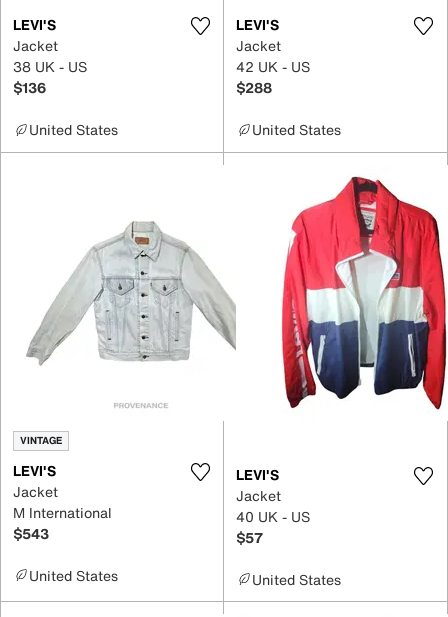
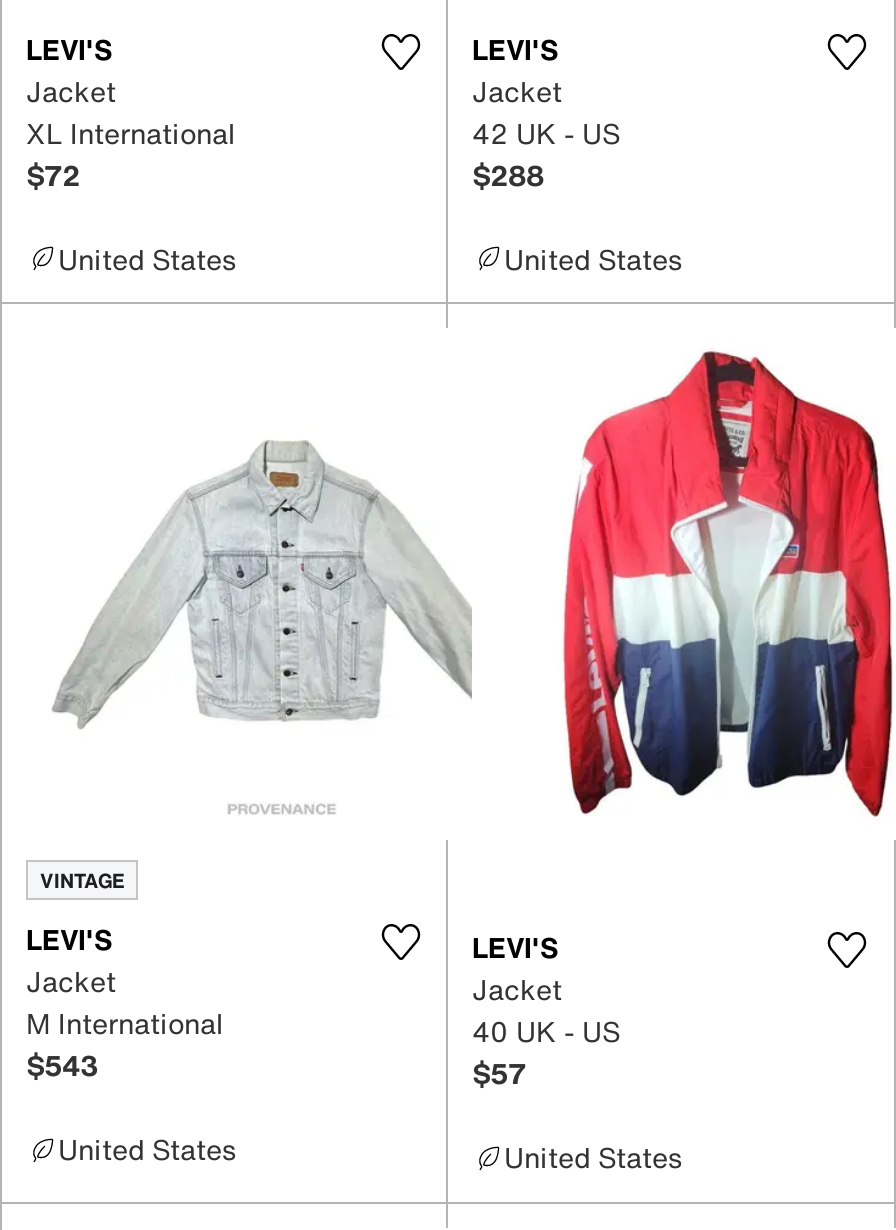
[13,56,91,98] 38 UK - US | $136 -> [26,111,244,195] XL International | $72

